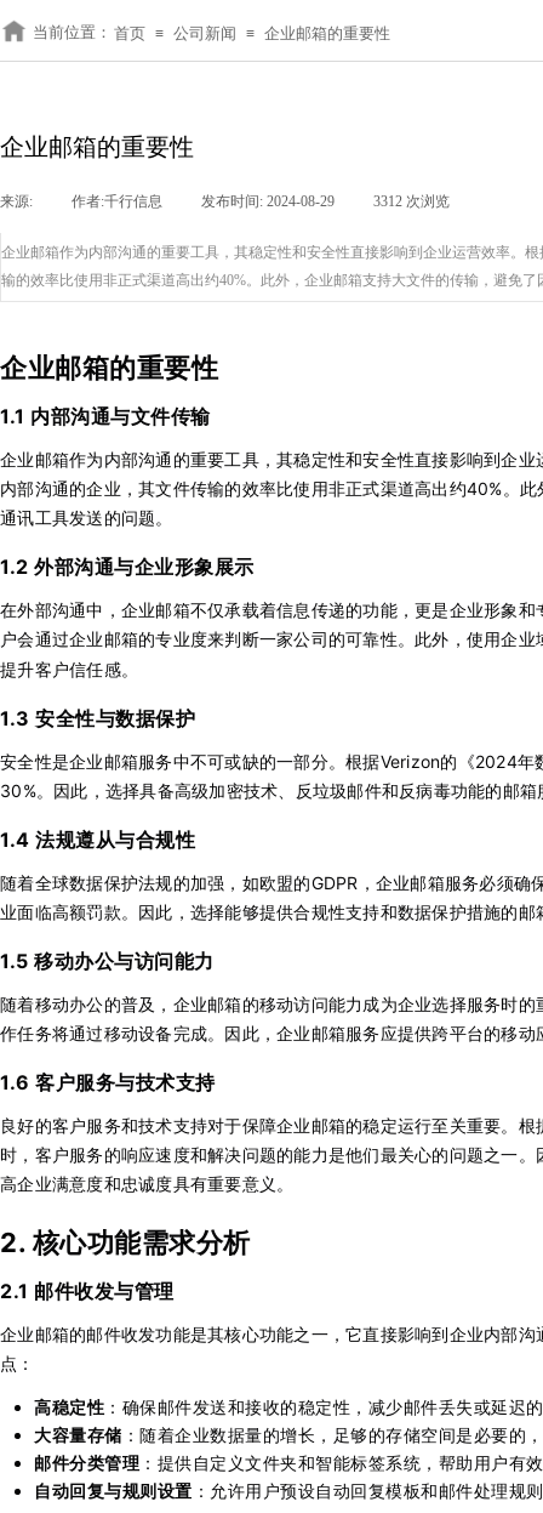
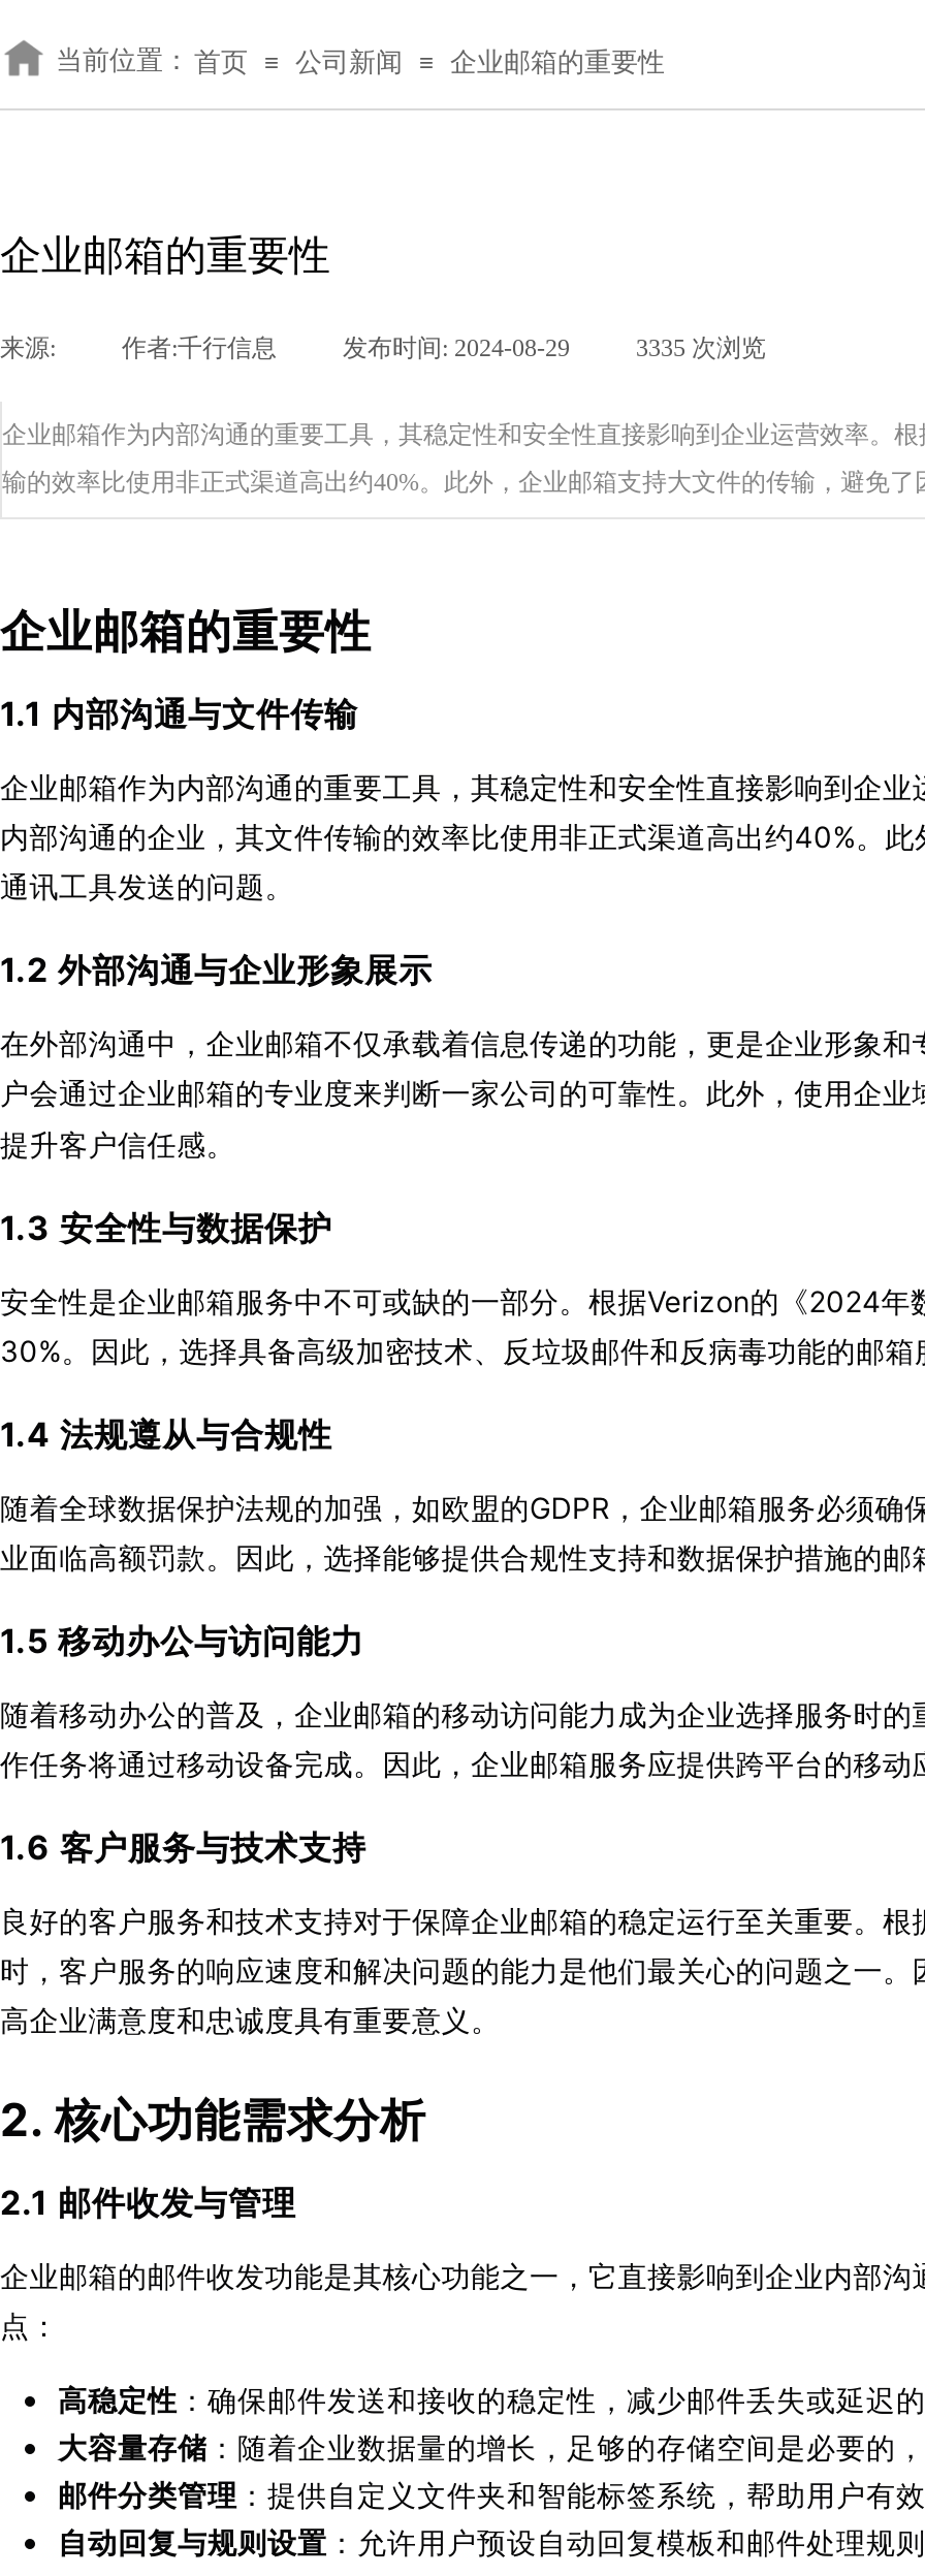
[373,193,450,210] 3312次浏览 -> [636,333,766,362] 3335次浏览

